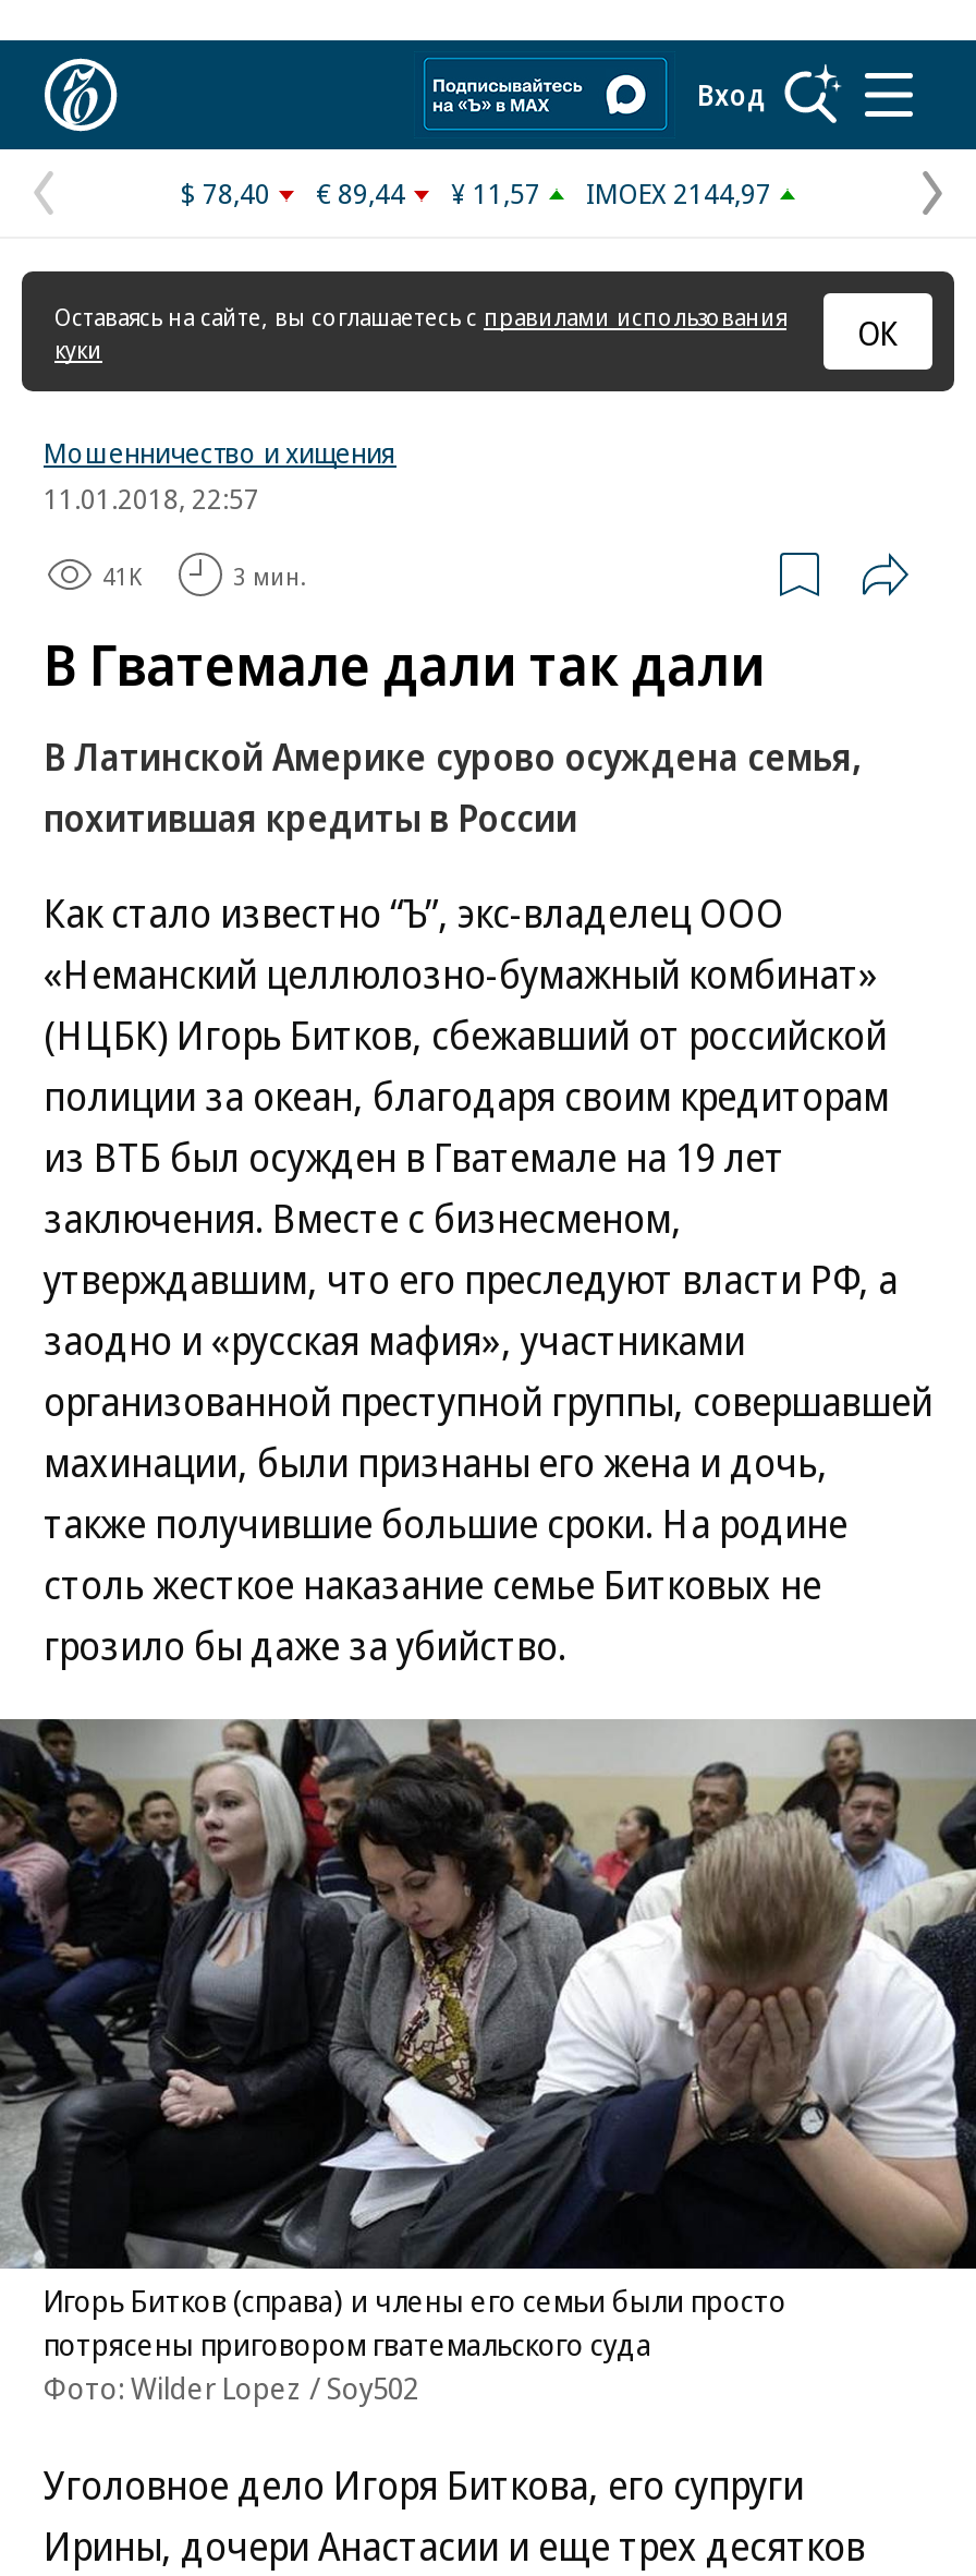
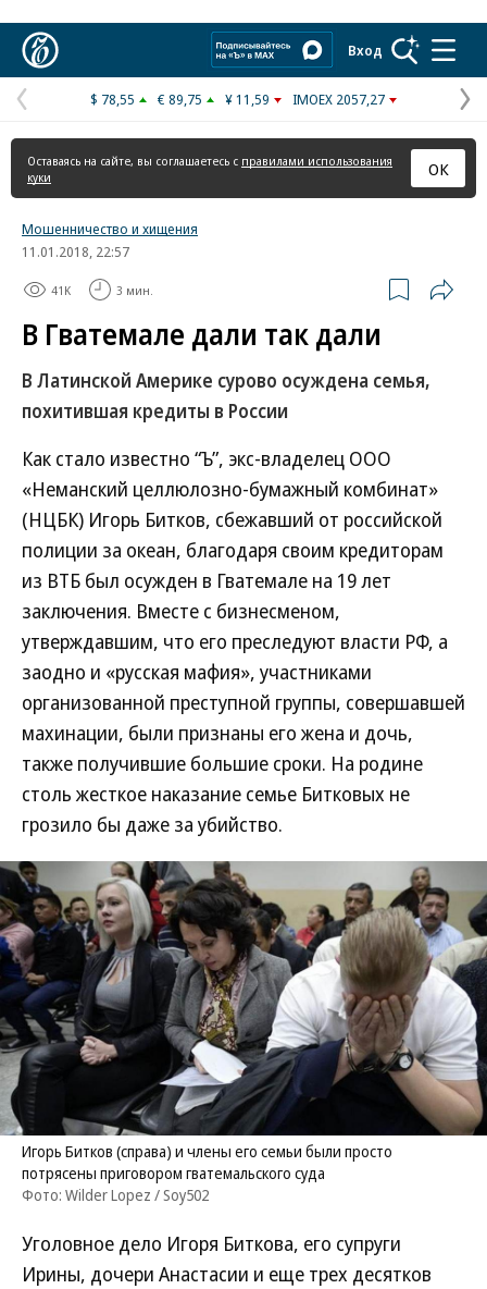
[181,173,270,213] $ 78,40 -> [90,89,135,109] $ 78,55
[316,173,405,213] € 89,44 -> [158,89,202,109] € 89,75
[451,173,540,213] ¥ 11,57 -> [225,89,270,109] ¥ 11,59
[586,173,771,213] IMOEX 2144,97 -> [292,89,385,109] IMOEX 2057,27

